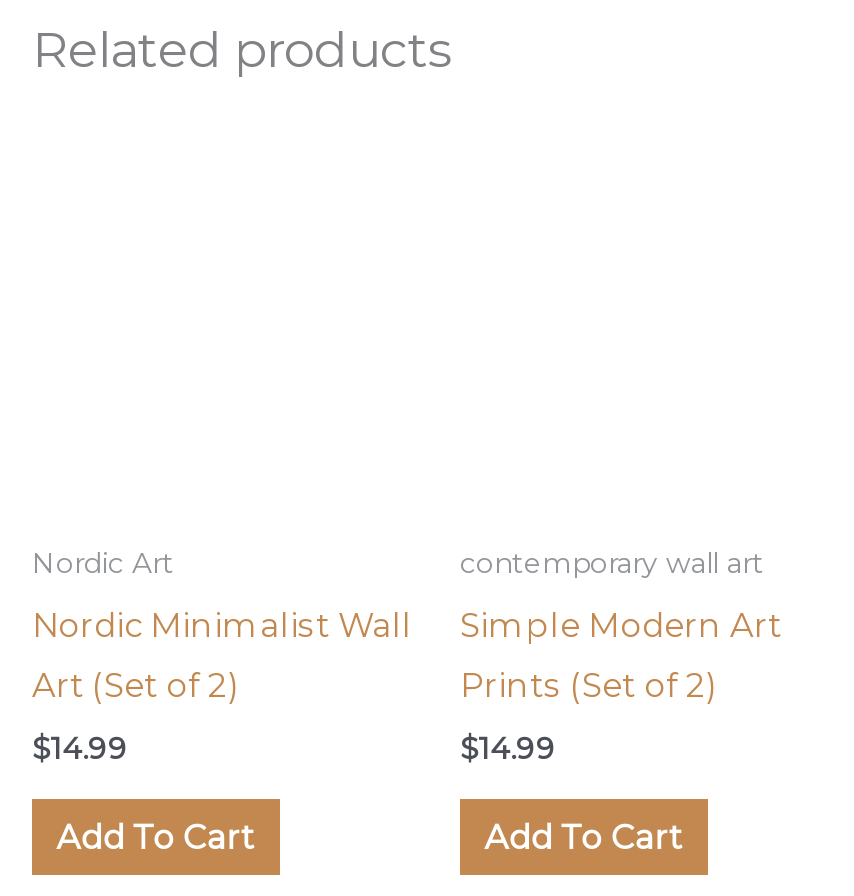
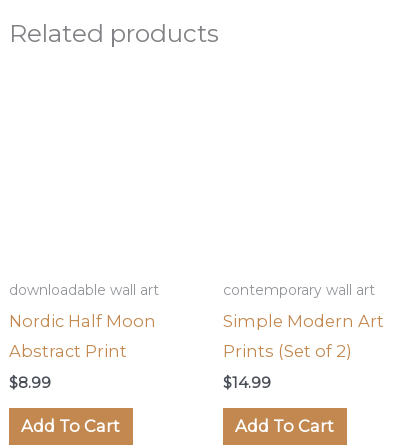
[32,544,174,580] Nordic Art -> [9,281,159,299] downloadable wall art
[32,604,412,644] Nordic Minimalist Wall -> [9,311,156,331] Nordic Half Moon
[32,664,240,704] Art (Set of 2) -> [9,341,127,361] Abstract Print
[32,731,128,767] $14.99 -> [9,374,51,392] $8.99

